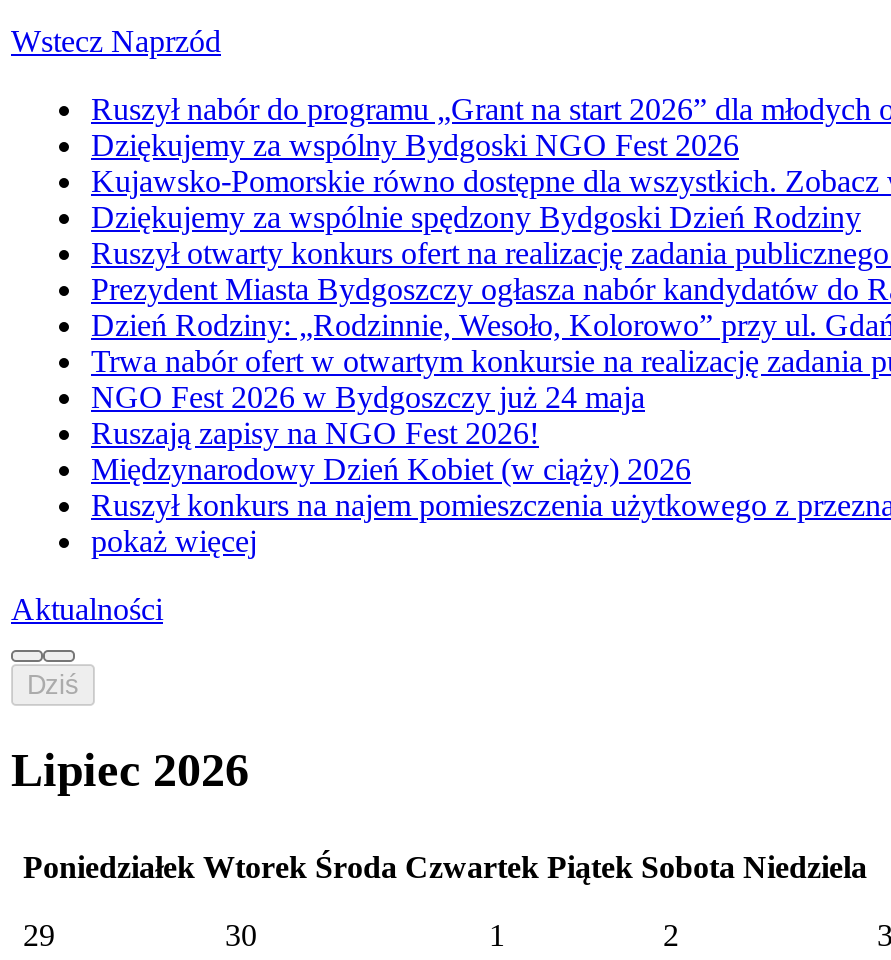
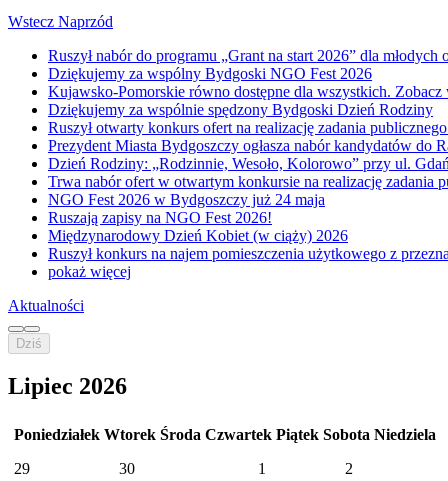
[877,919,891,953] 3 -> none

